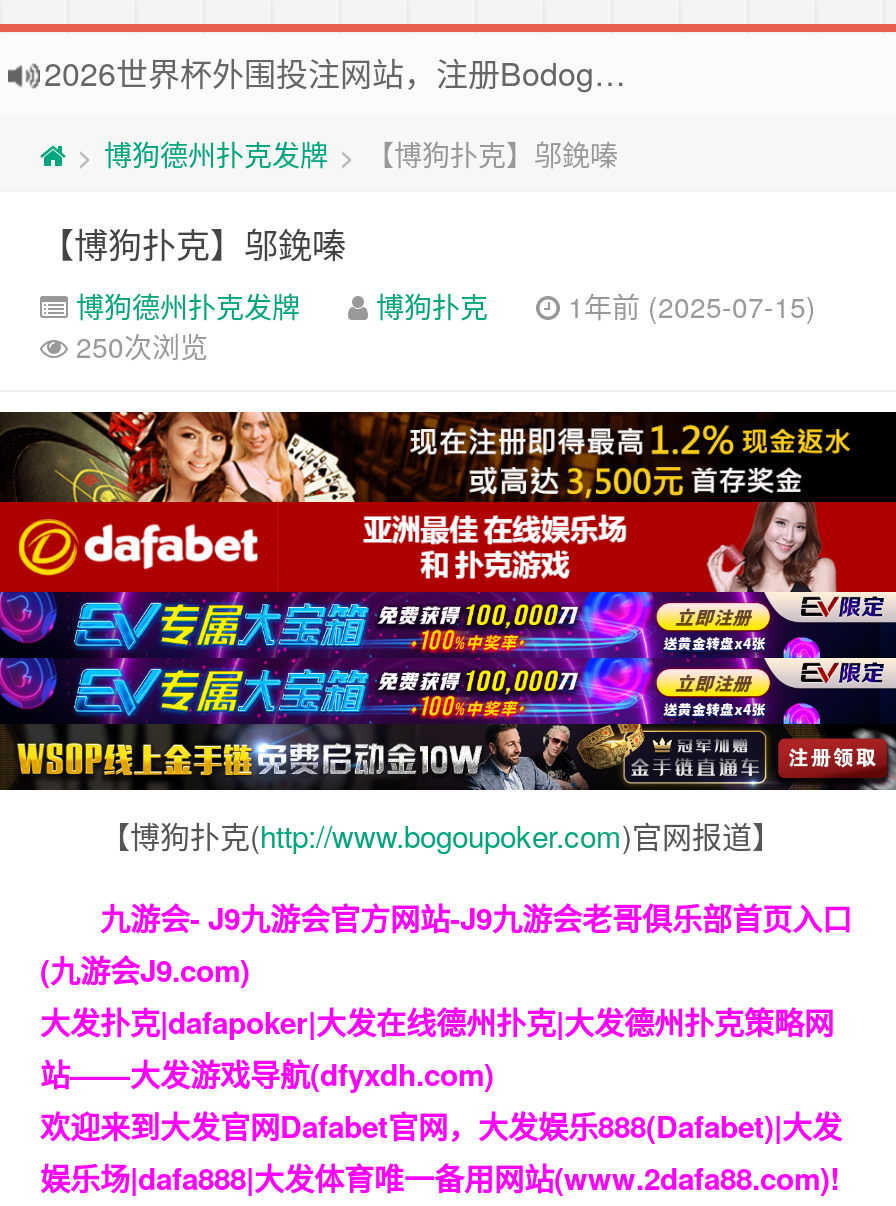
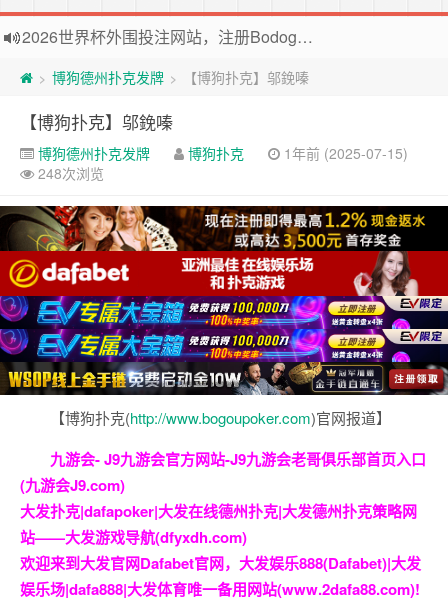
[68,327,208,367] 250次浏览 -> [34,163,104,183] 248次浏览

